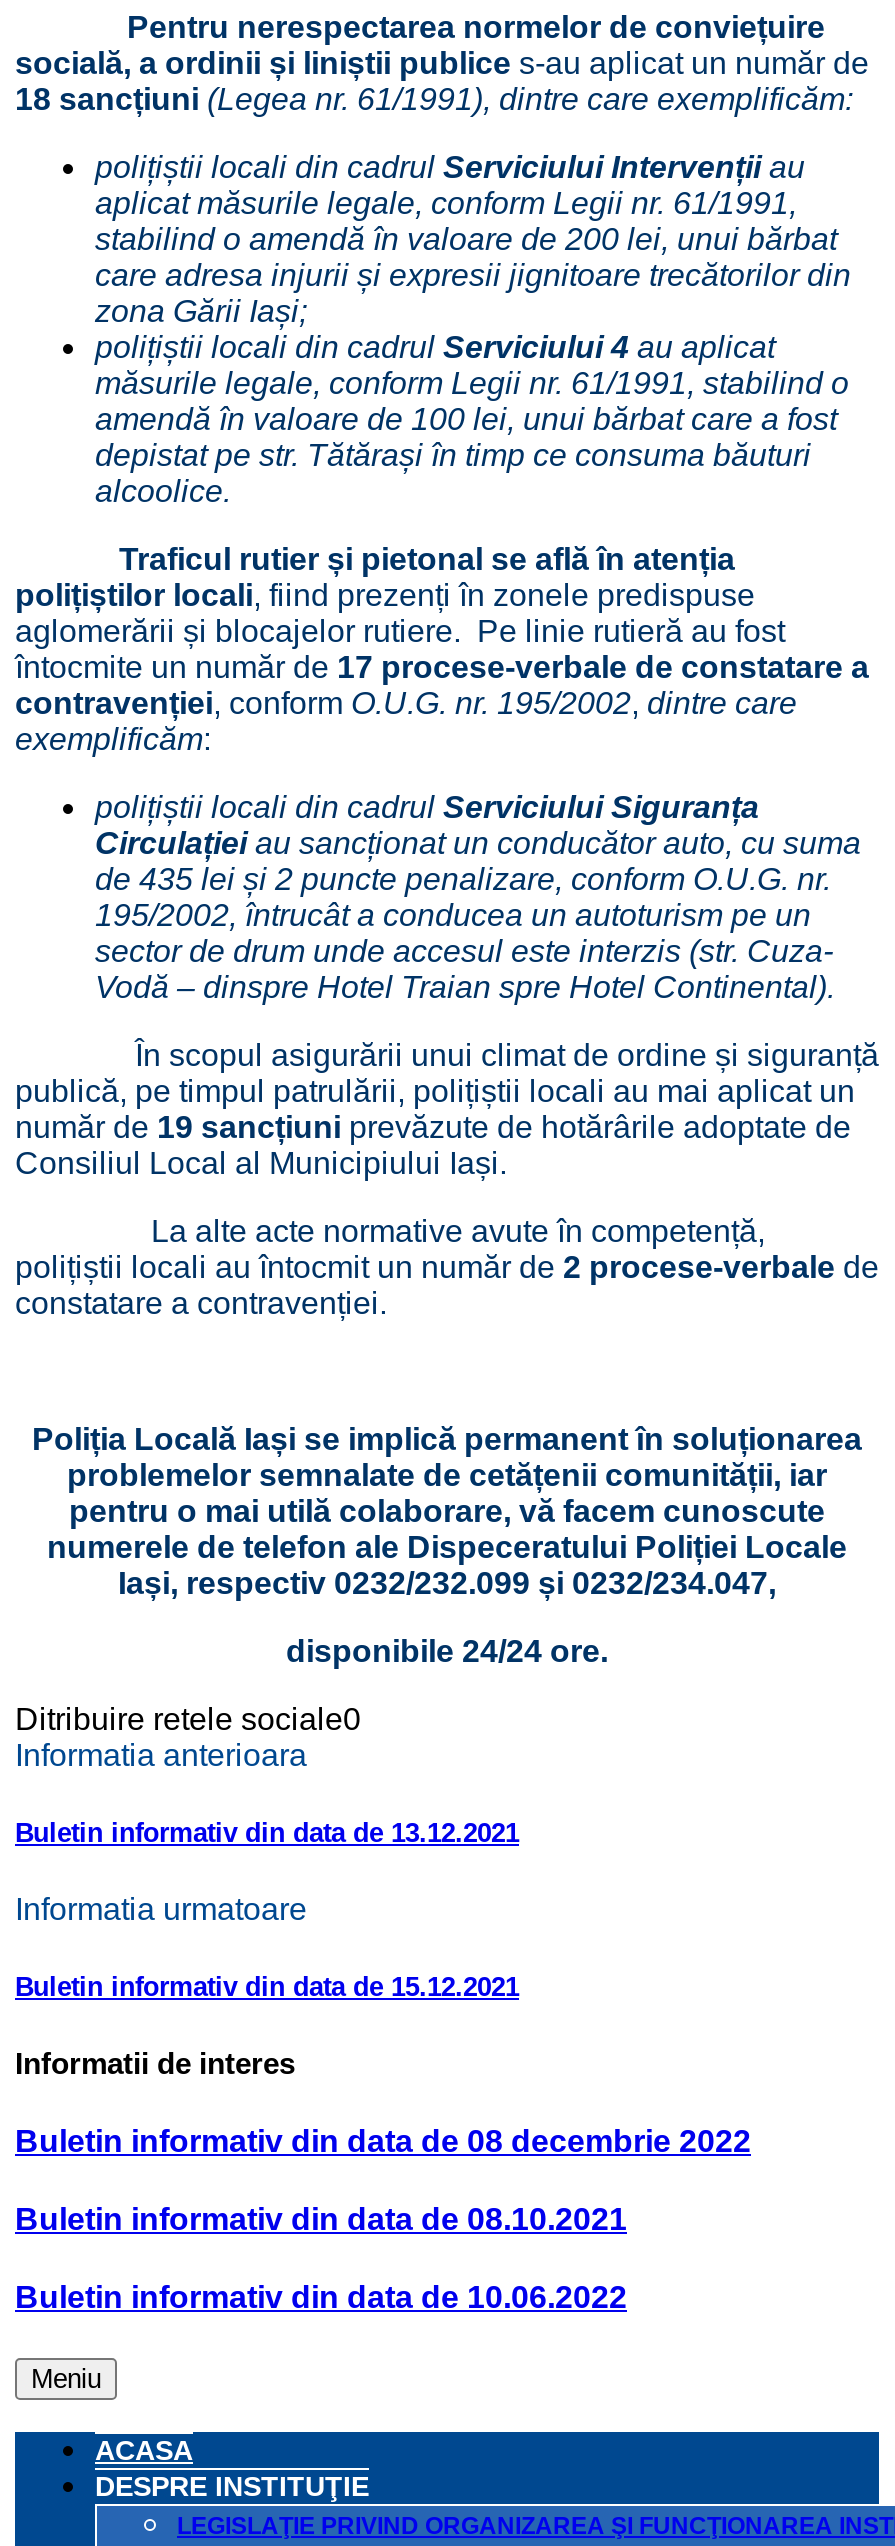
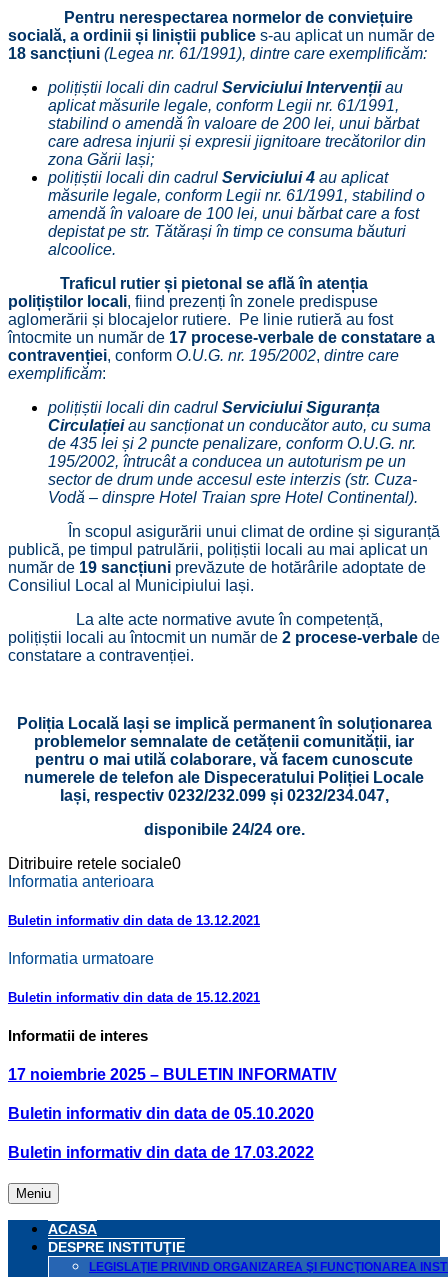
[15,2123,751,2157] Buletin informativ din data de 08 decembrie 2022 -> [8,1066,337,1083] 17 noiembrie 2025 – BULETIN INFORMATIV
[15,2202,627,2236] Buletin informativ din data de 08.10.2021 -> [8,1105,314,1122] Buletin informativ din data de 05.10.2020
[15,2280,627,2314] Buletin informativ din data de 10.06.2022 -> [8,1144,314,1161] Buletin informativ din data de 17.03.2022

